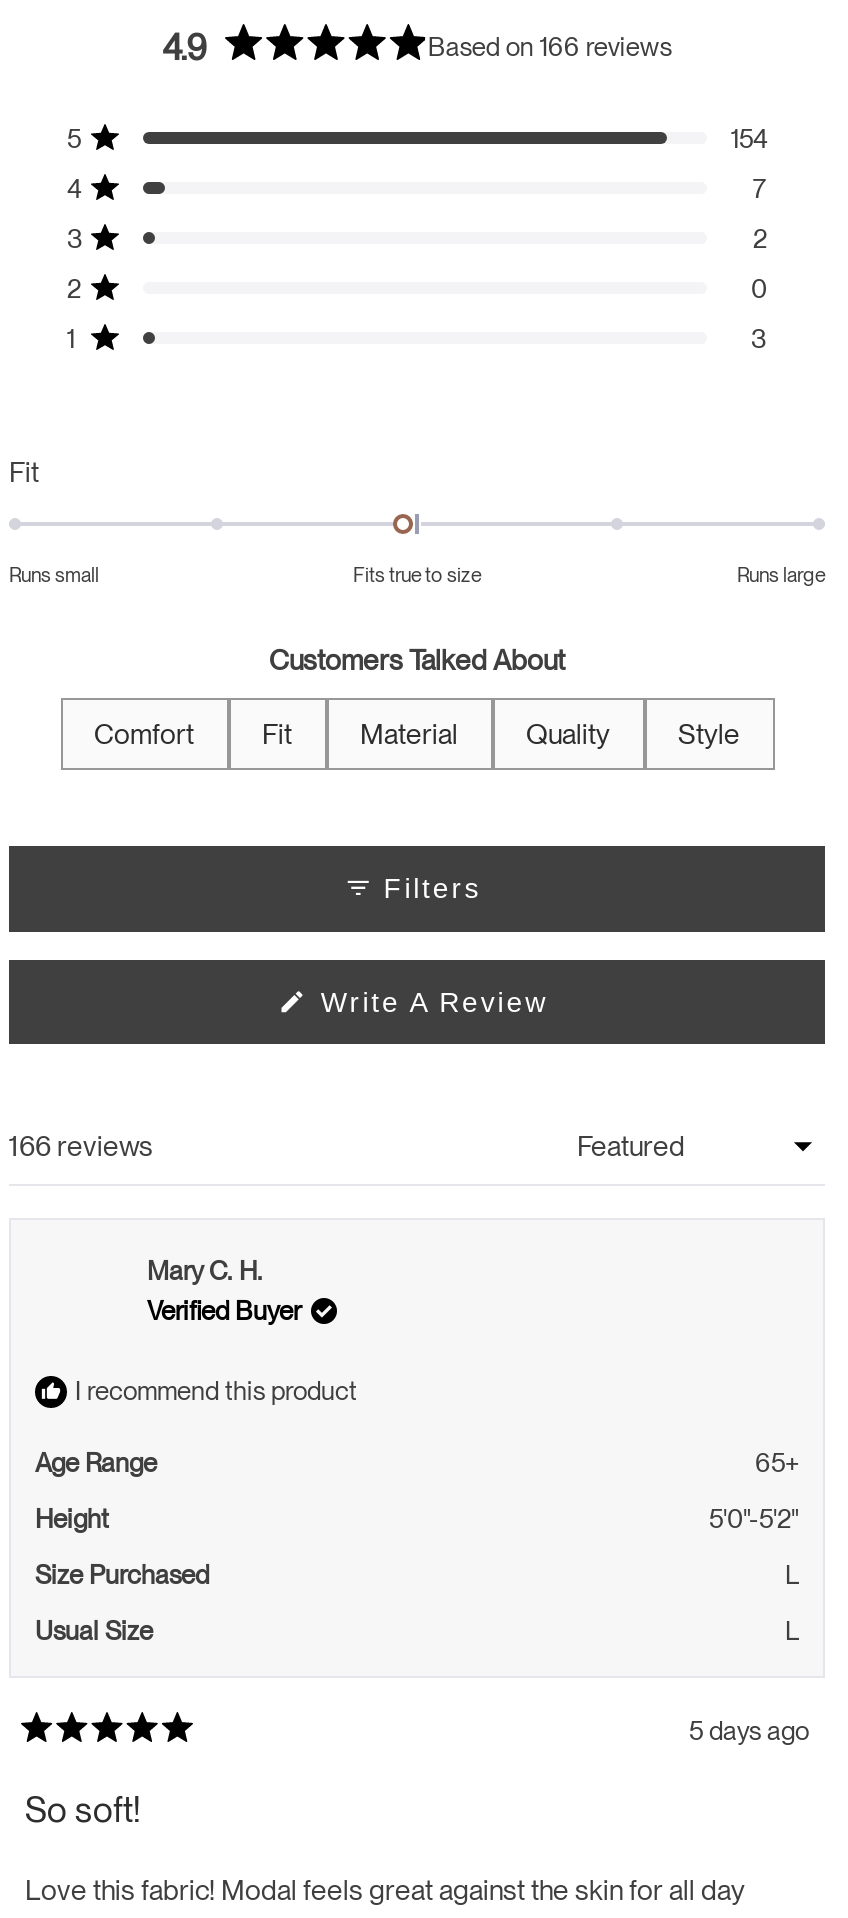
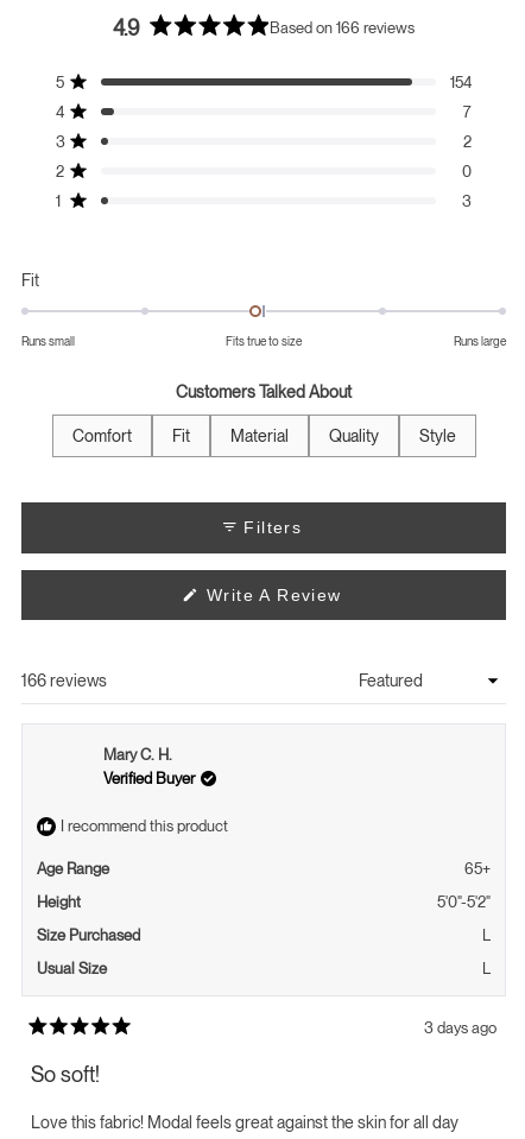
[689,1716,809,1746] 5 days ago -> [424,1019,496,1037] 3 days ago

